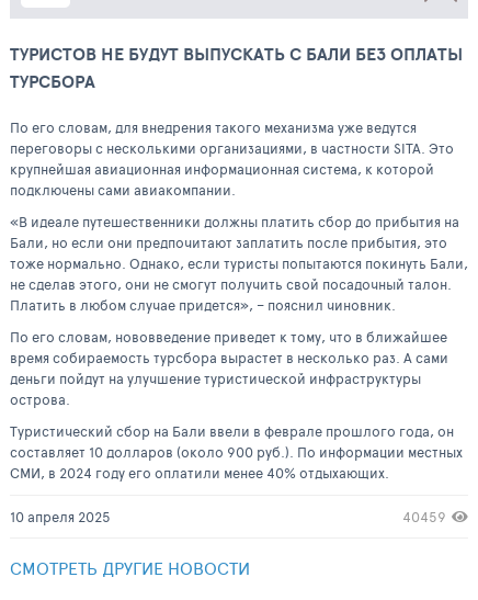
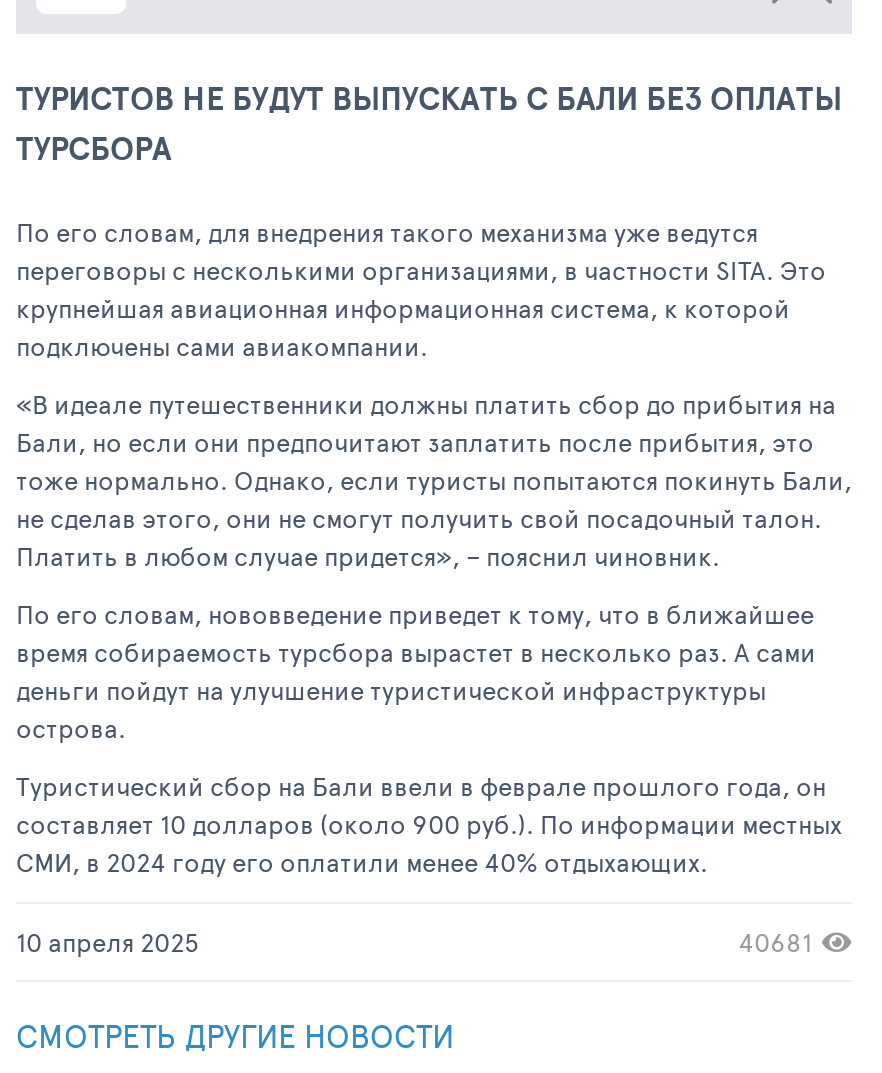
[402,507,446,527] 40459 -> [738,924,812,960] 40681

